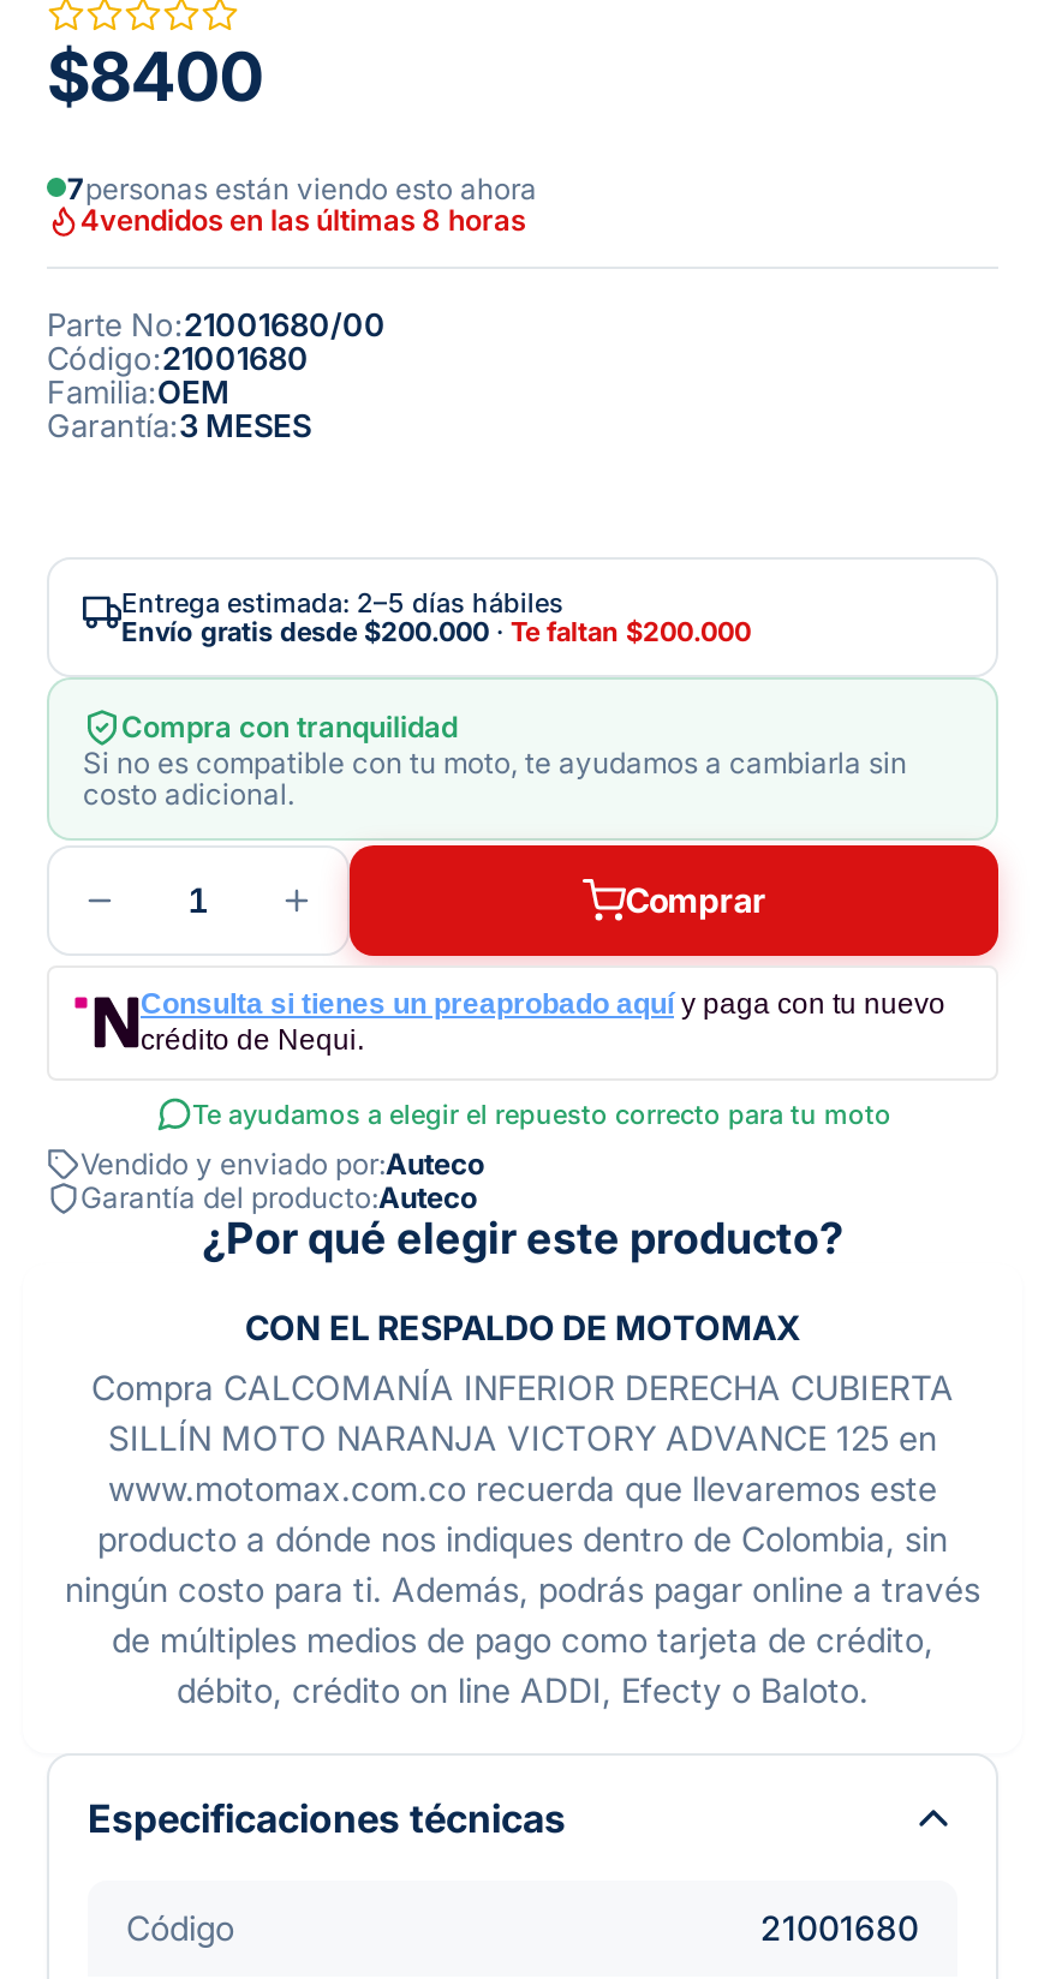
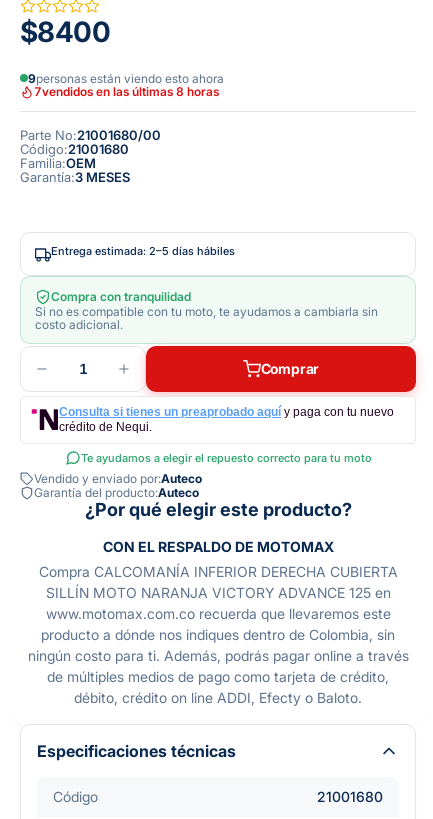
[66,170,537,206] 7personas están viendo esto ahora -> [28,71,224,86] 9personas están viendo esto ahora
[80,202,525,238] 4vendidos en las últimas 8 horas -> [34,84,219,99] 7vendidos en las últimas 8 horas
[121,614,751,648] Envío gratis desde$200.000·Te faltan $200.000 -> none

